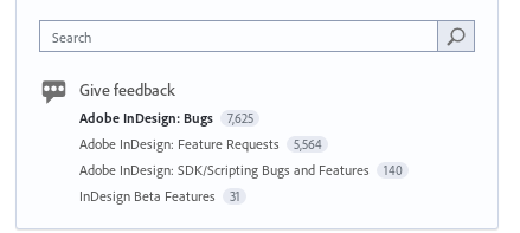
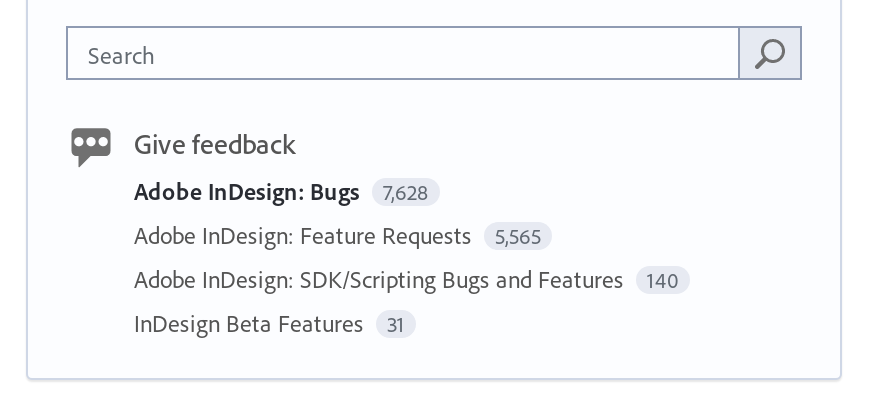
[79,108,253,126] Adobe InDesign: Bugs 7,625 -> [134,175,429,205] Adobe InDesign: Bugs 7,628
[79,134,322,152] Adobe InDesign: Feature Requests 5,564 -> [134,219,541,249] Adobe InDesign: Feature Requests 5,565

